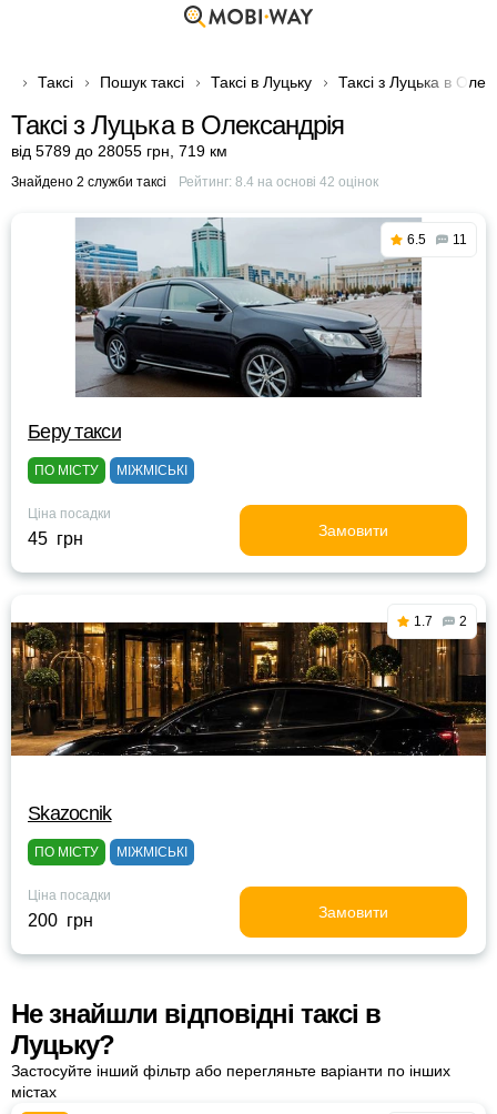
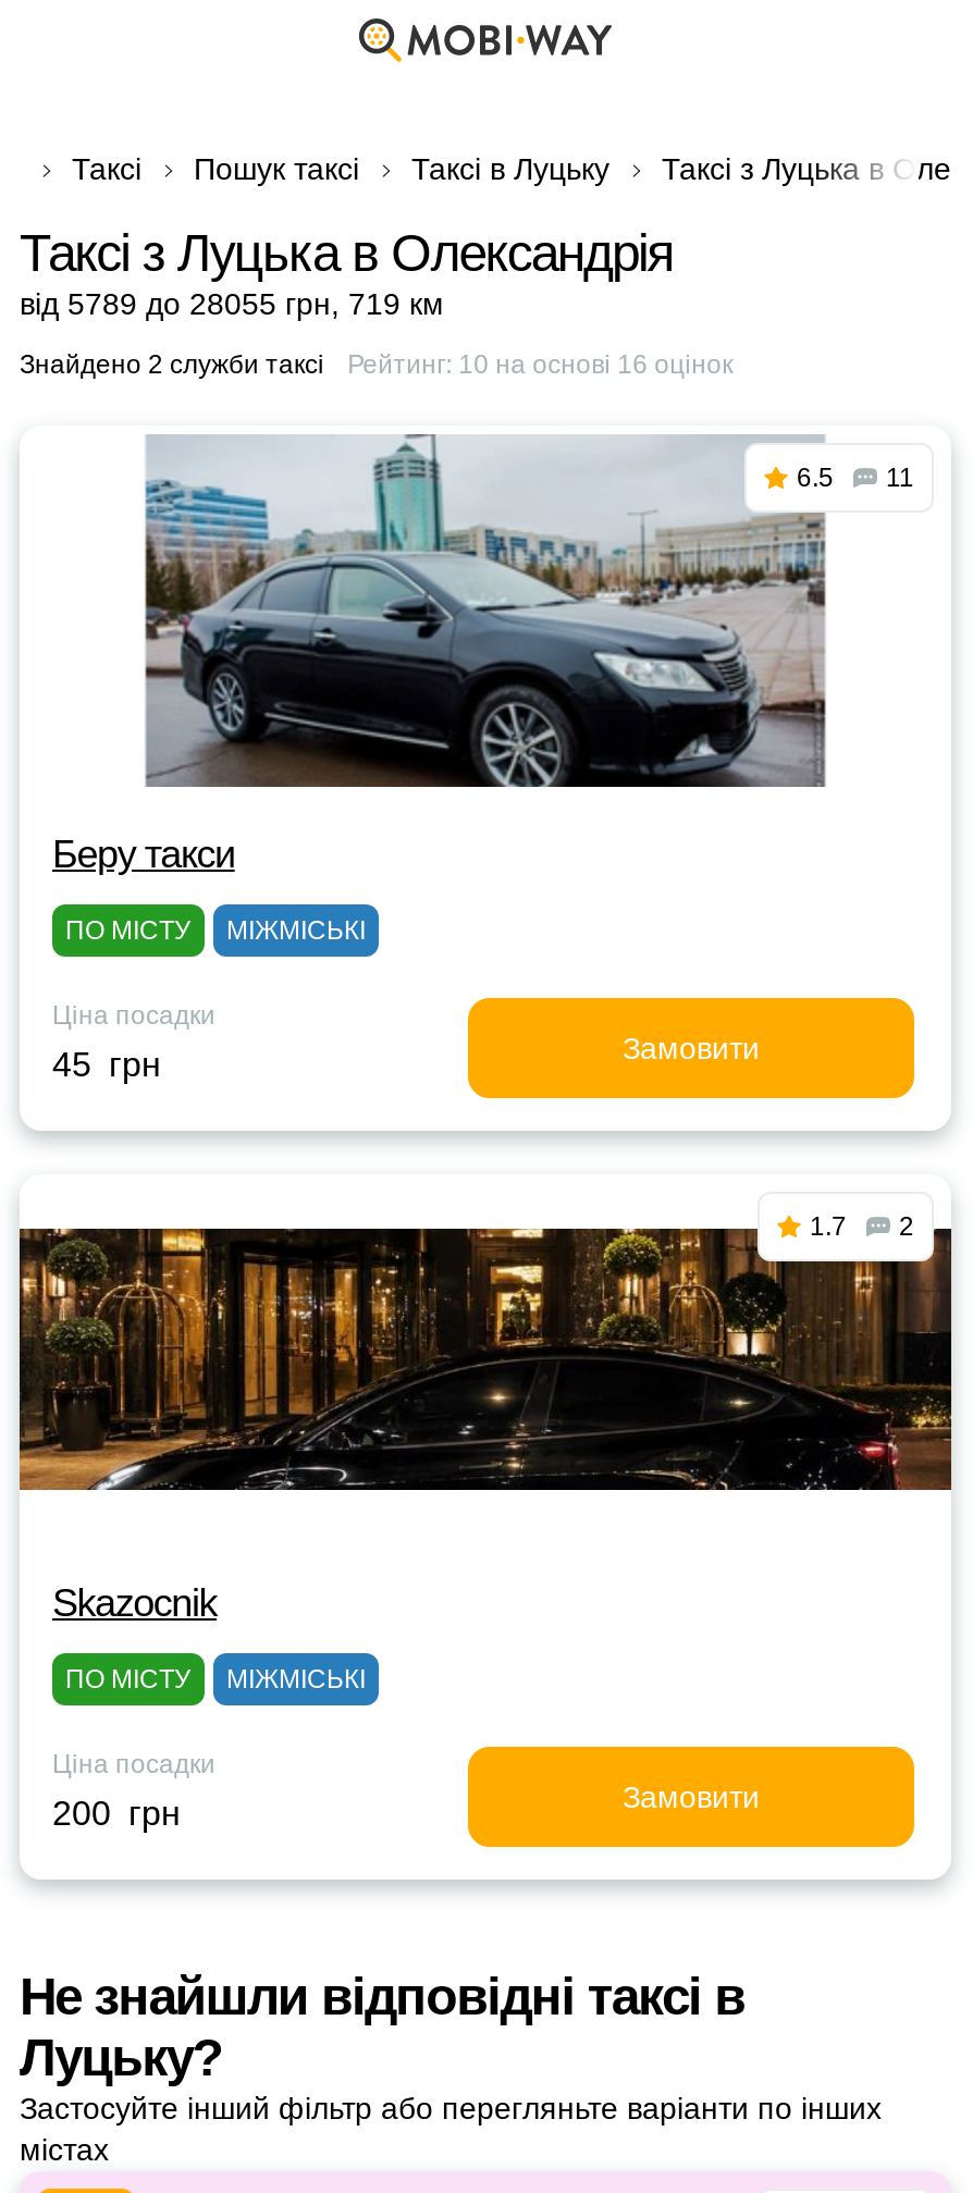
[178,174,378,190] Рейтинг: 8.4 на основі 42 оцінок -> [348,349,733,380] Рейтинг: 10 на основі 16 оцінок

